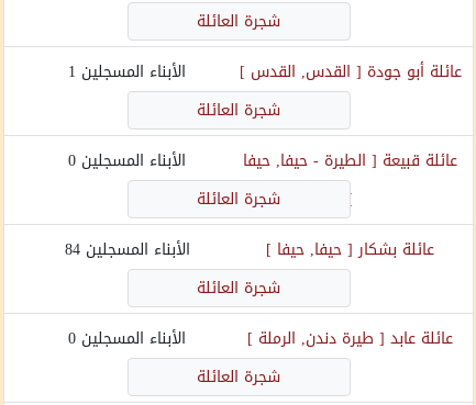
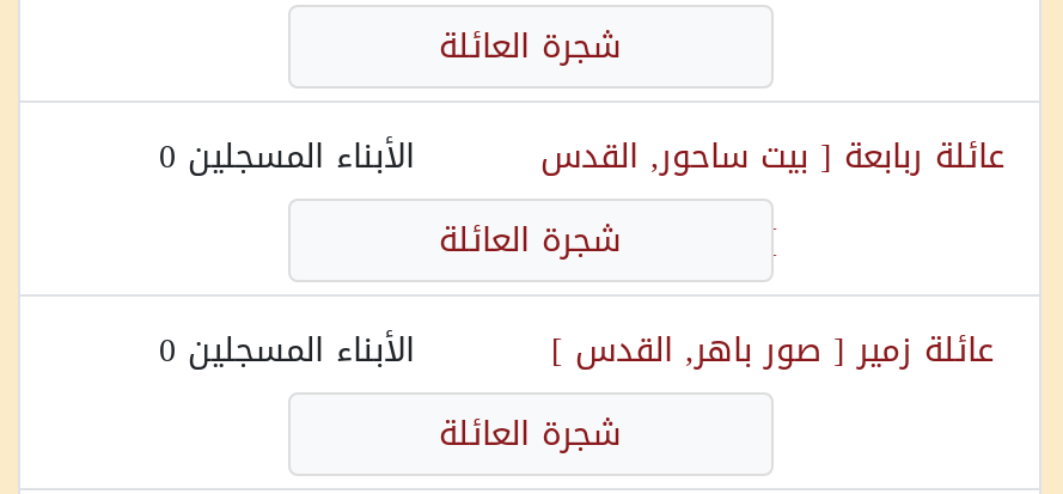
[68,57,461,176] عائلة أبو جودة [ القدس, القدس ] | الأبناء المسجلين 1 | شجرة العائلة | عائلة قبيعة [ الطيرة - حيفا, حيفا -> [540,124,1004,189] عائلة ربابعة [ بيت ساحور, القدس
[64,235,453,353] عائلة بشكار [ حيفا, حيفا ] | الأبناء المسجلين 84 | شجرة العائلة | عائلة عابد [ طيرة دندن, الرملة ] -> [551,318,994,383] عائلة زمير [ صور باهر, القدس ]

